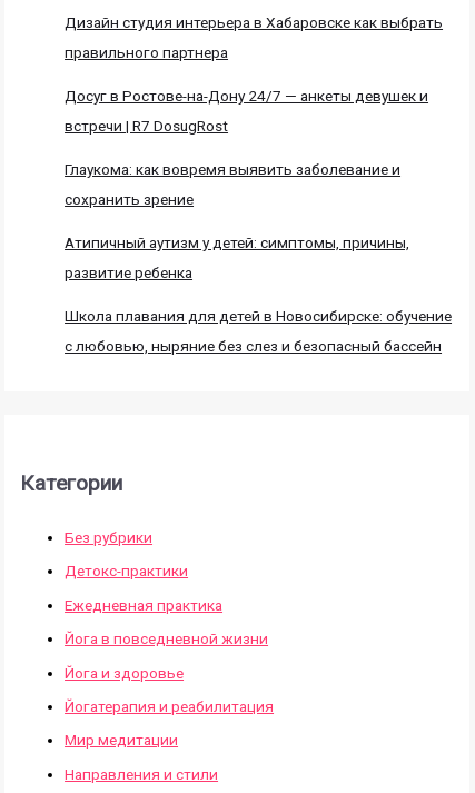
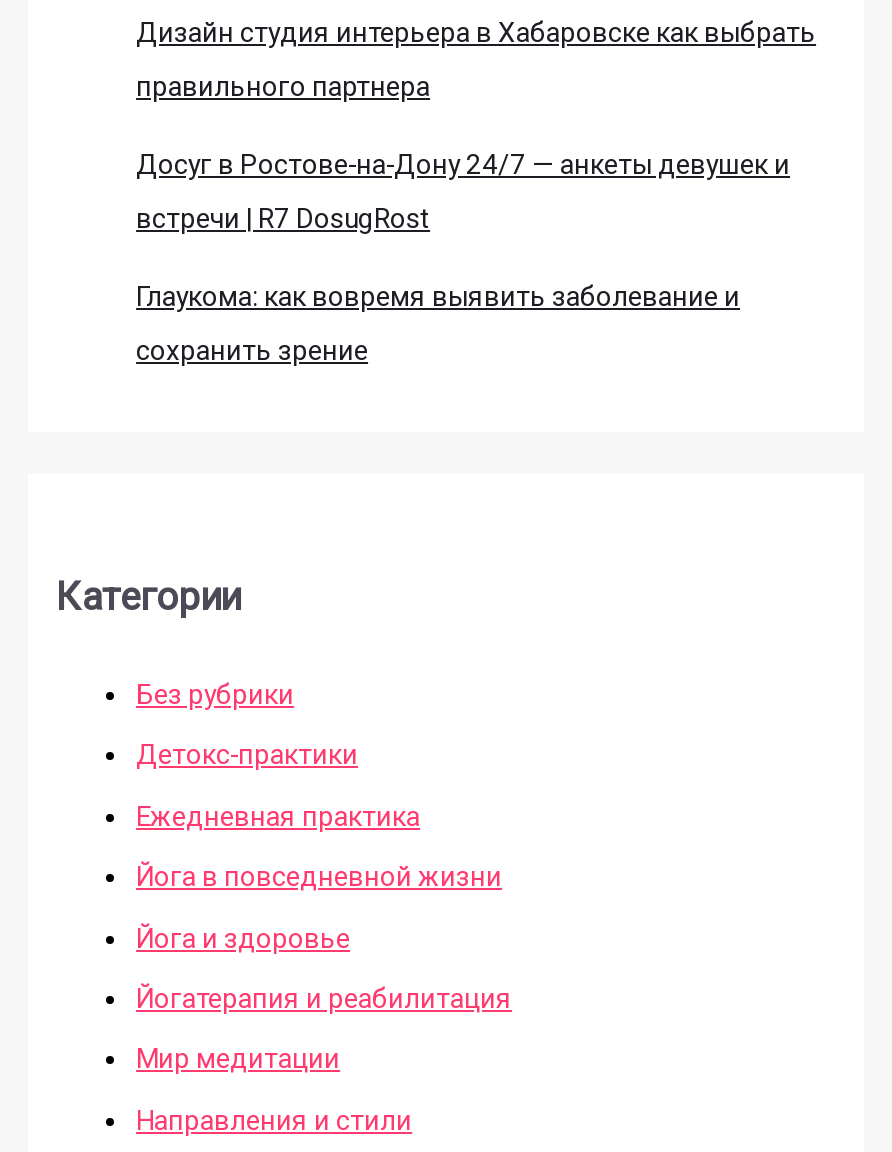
[65,233,452,355] Атипичный аутизм у детей: симптомы, причины, | развитие ребенка | Школа плавания для детей в Новосибирске: обучение | с любовью, ныряние без слез и безопасный бассейн -> none

